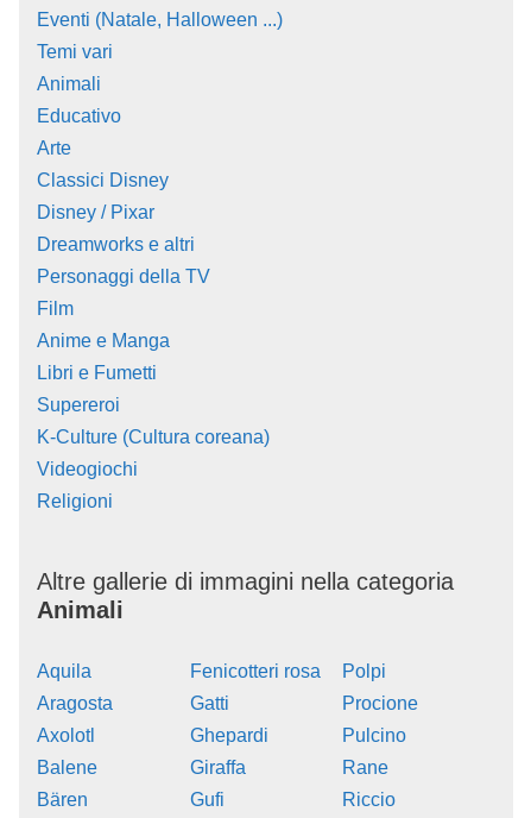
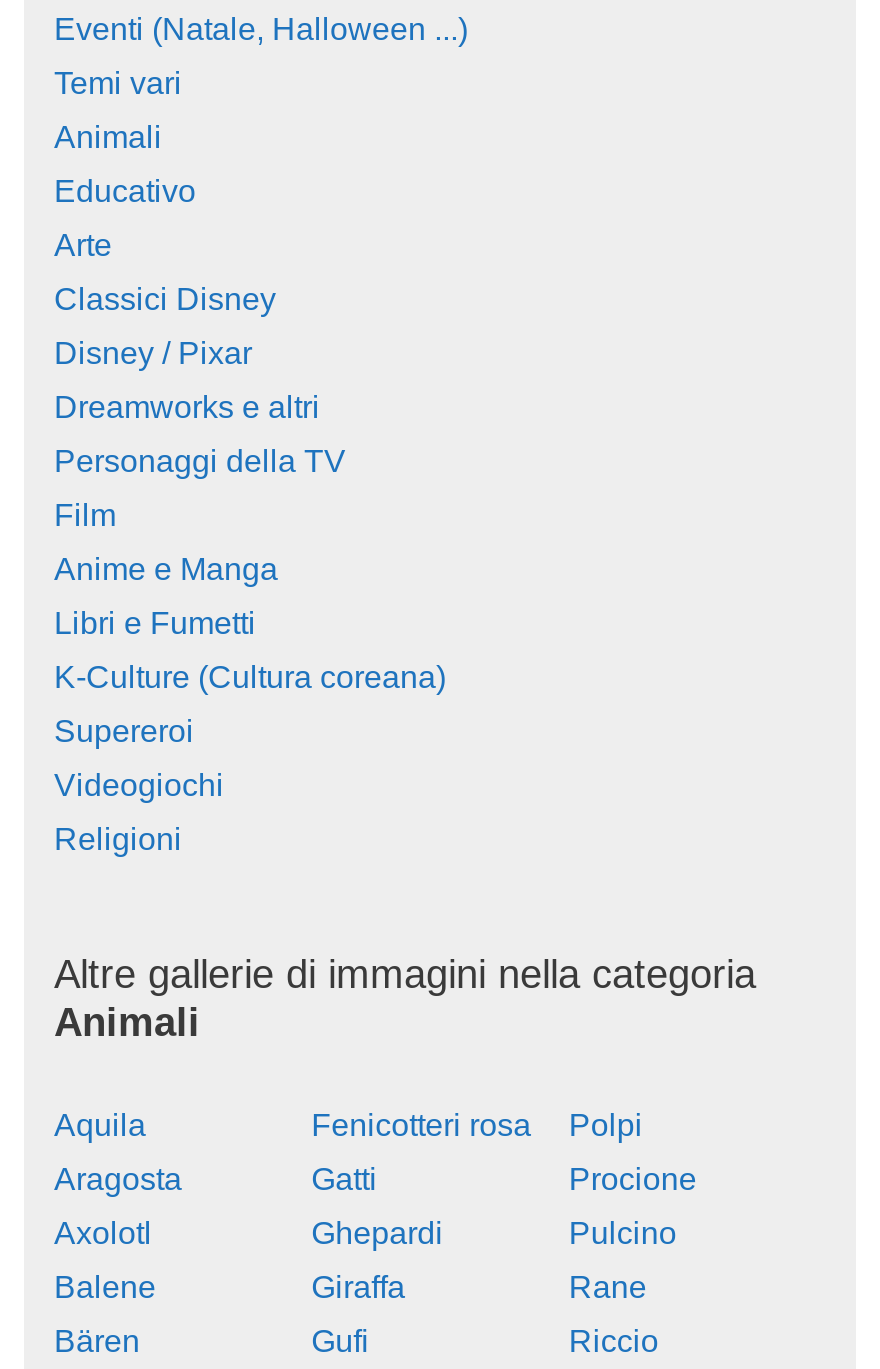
moved [37,394,120,415] -> [54,713,194,747]: Supereroi
moved [37,426,270,447] -> [54,659,446,693]: K-Culture (Cultura coreana)

